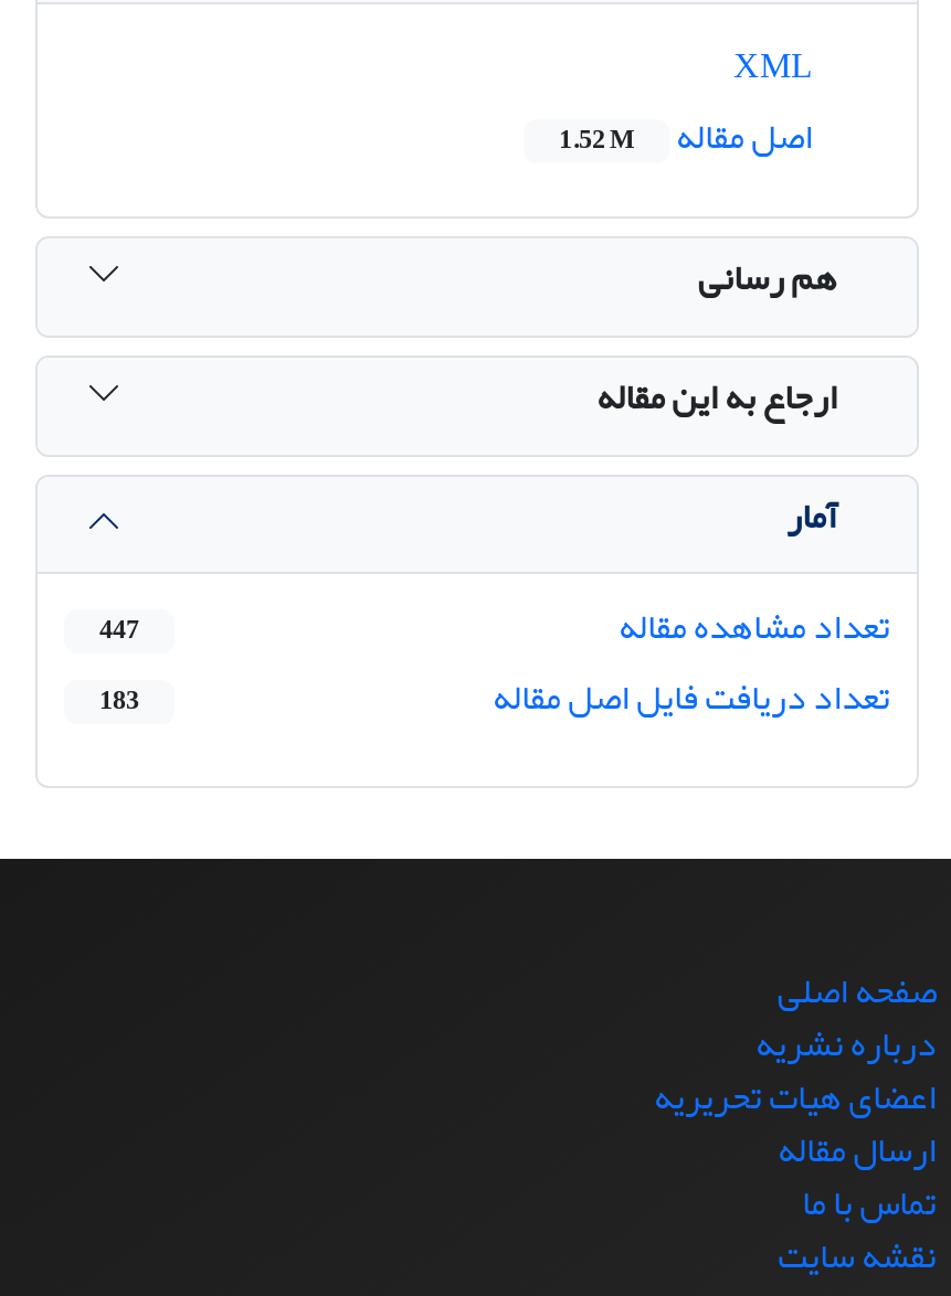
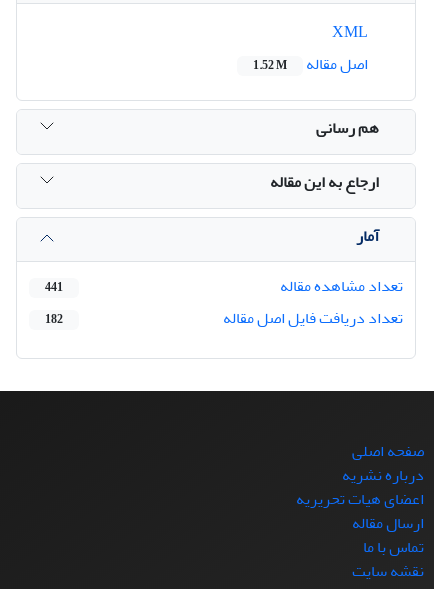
[99,605,139,656] 447 -> [45,276,63,299] 441
[99,676,139,727] 183 -> [45,308,63,331] 182

